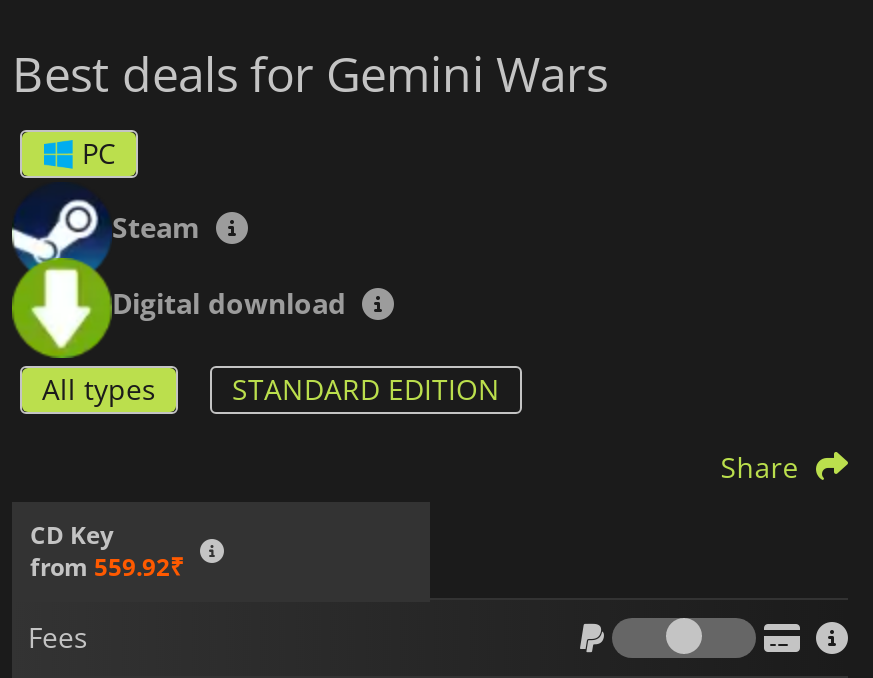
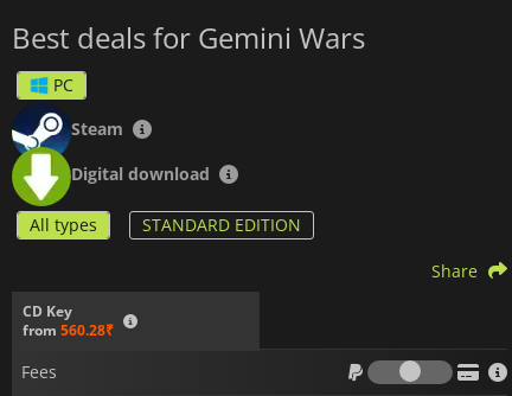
[30,549,184,583] from 559.92₹ -> [23,320,114,340] from 560.28₹

